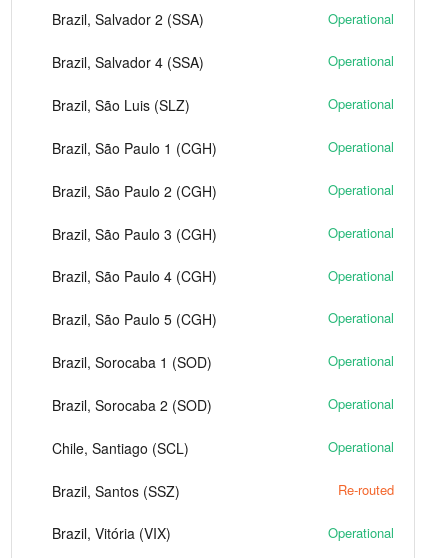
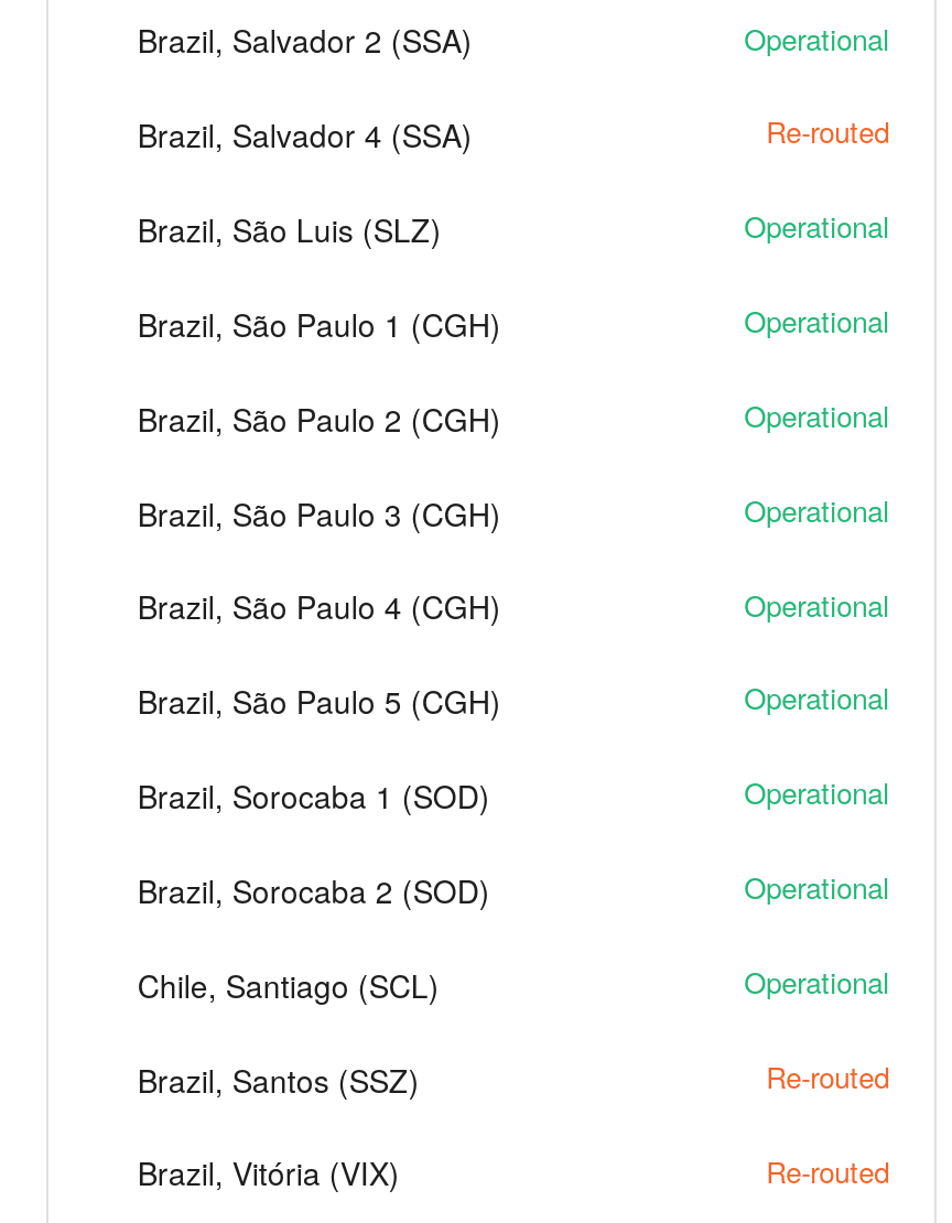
[328,51,394,70] Operational -> [766,111,889,153] Re-routed
[328,523,394,542] Operational -> [766,1149,889,1191] Re-routed

